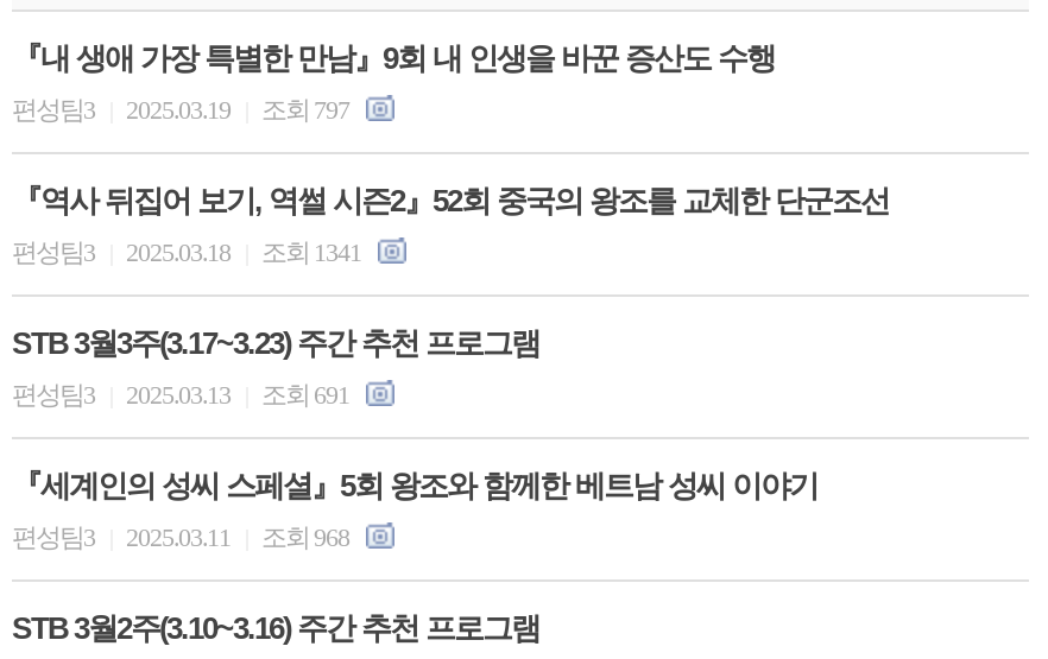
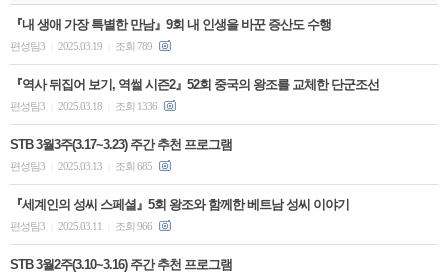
[12,96,354,125] 편성팀3 2025.03.19 조회 797 -> [10,40,154,52] 편성팀3 2025.03.19 조회 789
[12,239,366,267] 편성팀3 2025.03.18 조회 1341 -> [10,100,159,112] 편성팀3 2025.03.18 조회 1336
[12,381,354,410] 편성팀3 2025.03.13 조회 691 -> [10,160,154,172] 편성팀3 2025.03.13 조회 685
[12,524,354,552] 편성팀3 2025.03.11 조회 968 -> [10,220,154,232] 편성팀3 2025.03.11 조회 966

